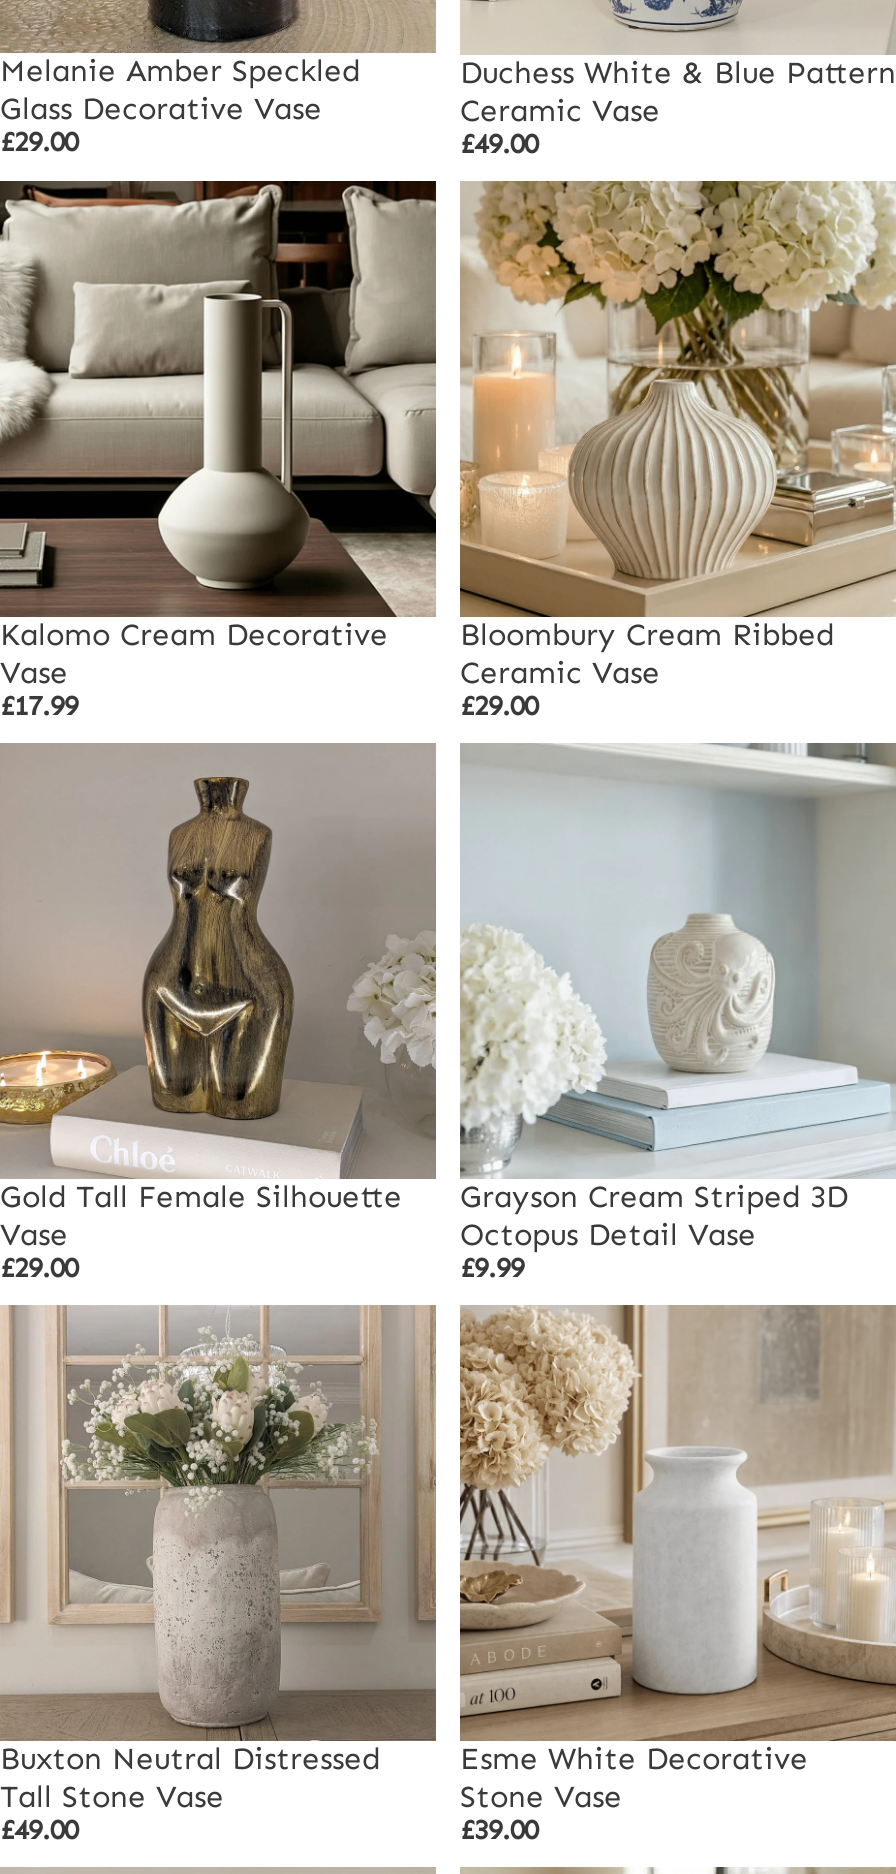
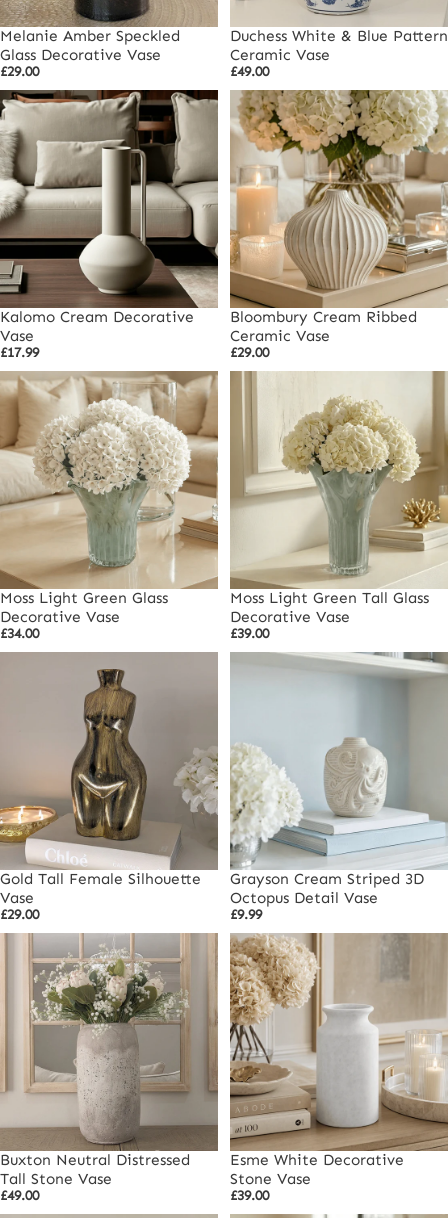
none -> [0,371,218,642] [image] | Moss Light Green Glass | Decorative Vase | £34.00
none -> [230,371,445,642] [image] | Moss Light Green Tall Glass | Decorative Vase | £39.00

